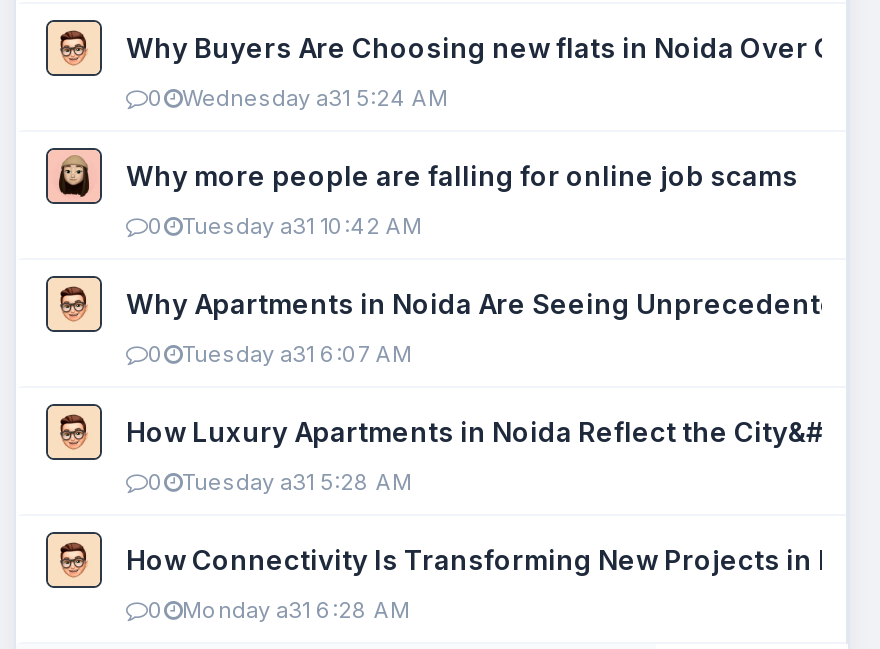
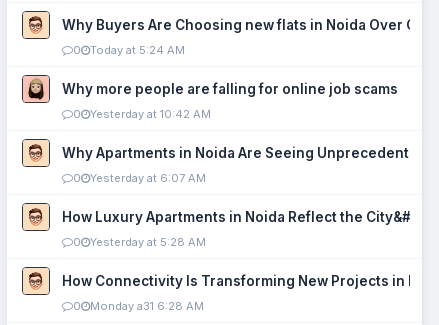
[182,84,448,112] Wednesday a31 5:24 AM -> [90,43,185,57] Today at 5:24 AM
[182,212,422,240] Tuesday a31 10:42 AM -> [90,107,211,121] Yesterday at 10:42 AM
[182,340,412,368] Tuesday a31 6:07 AM -> [90,171,206,185] Yesterday at 6:07 AM
[182,468,412,496] Tuesday a31 5:28 AM -> [90,235,206,249] Yesterday at 5:28 AM

